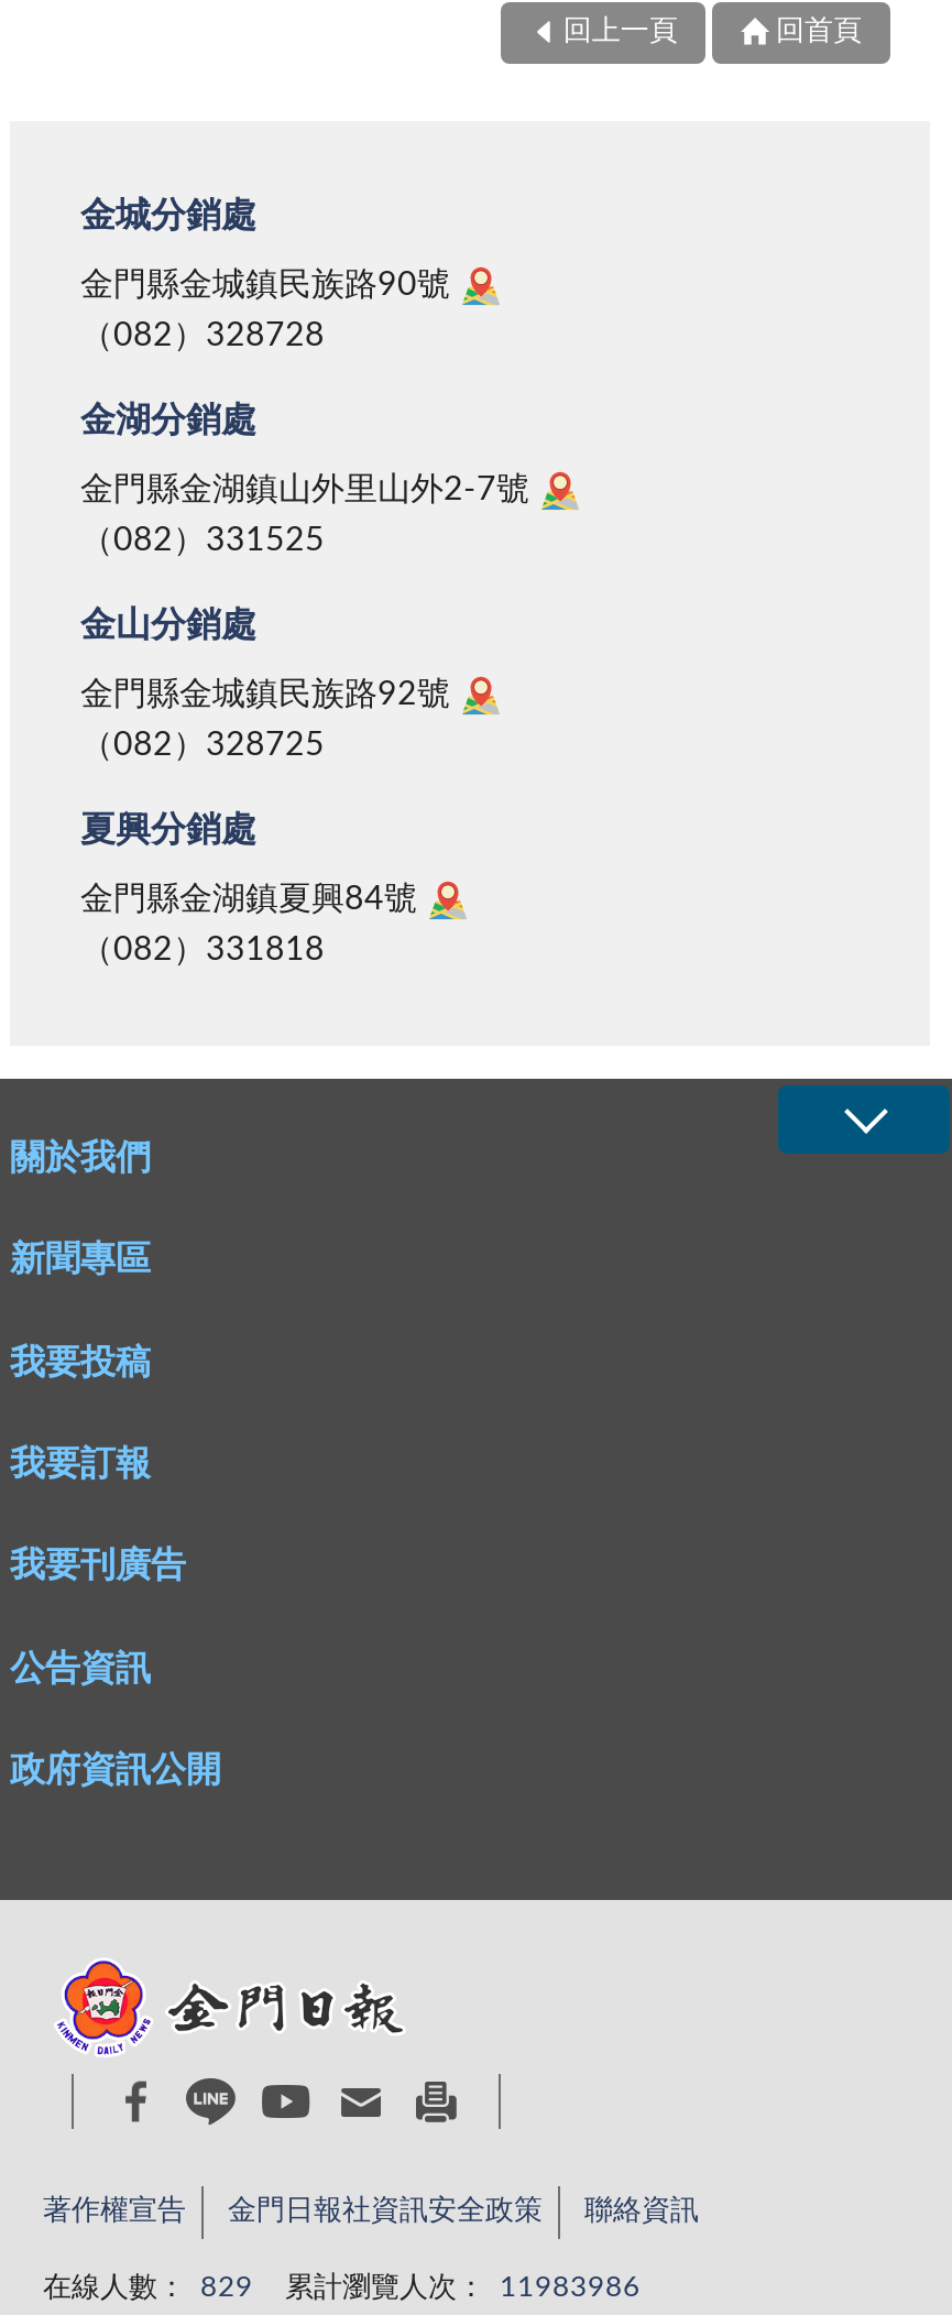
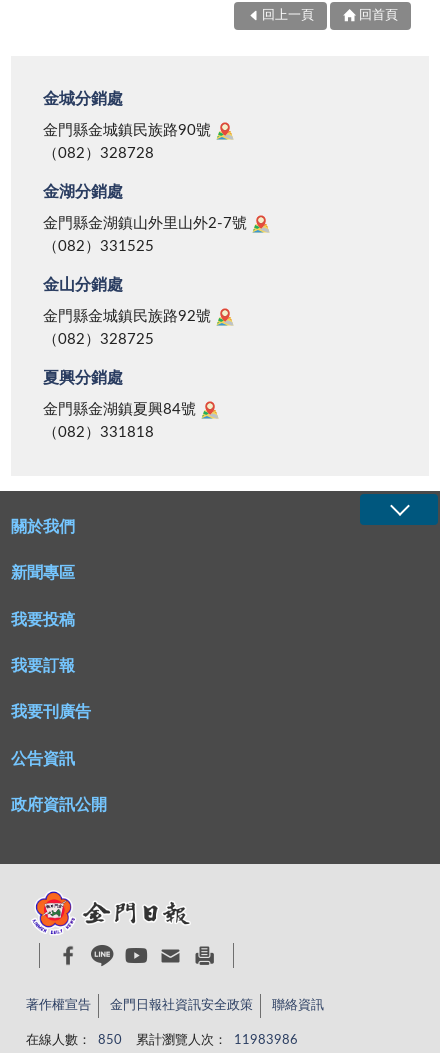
[43,2275,641,2304] 在線人數： 829 累計瀏覽人次： 11983986 -> [26,1034,297,1047] 在線人數： 850 累計瀏覽人次： 11983986

